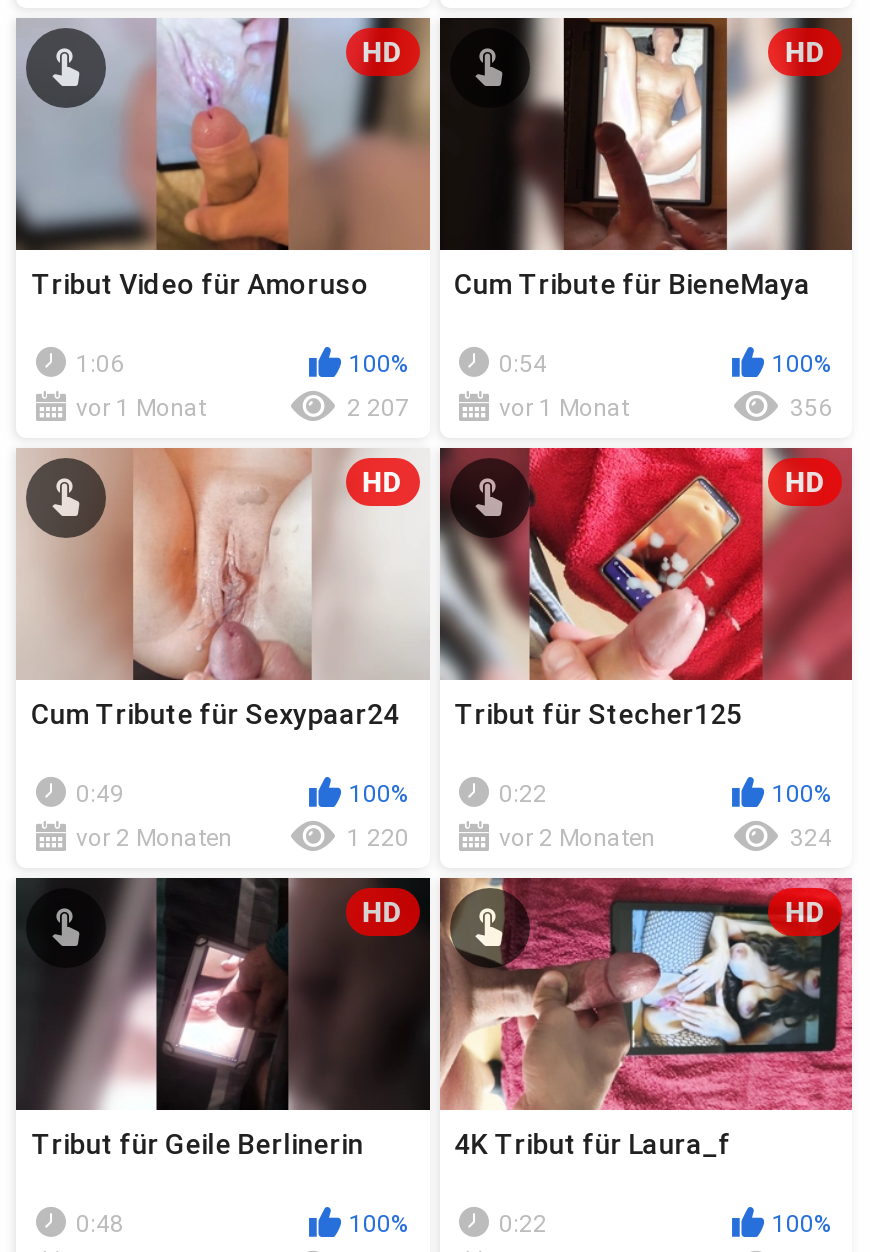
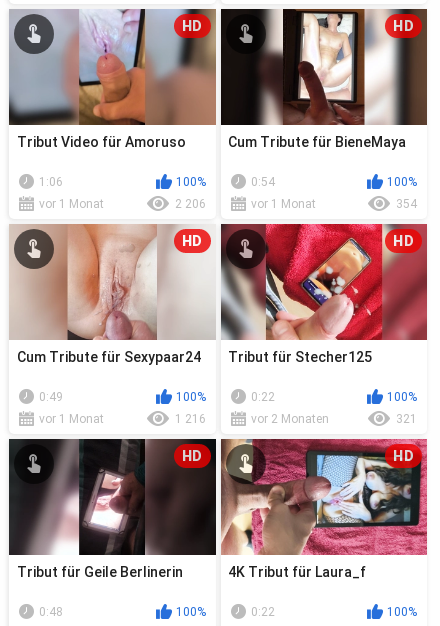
[347,394,409,422] 2 207 -> [174,197,205,211] 2 206
[790,394,832,422] 356 -> [396,197,417,211] 354
[76,824,232,852] vor 2 Monaten -> [39,412,104,426] vor 1 Monat
[347,824,409,852] 1 220 -> [174,412,205,426] 1 216
[790,824,832,852] 324 -> [396,412,417,426] 321

